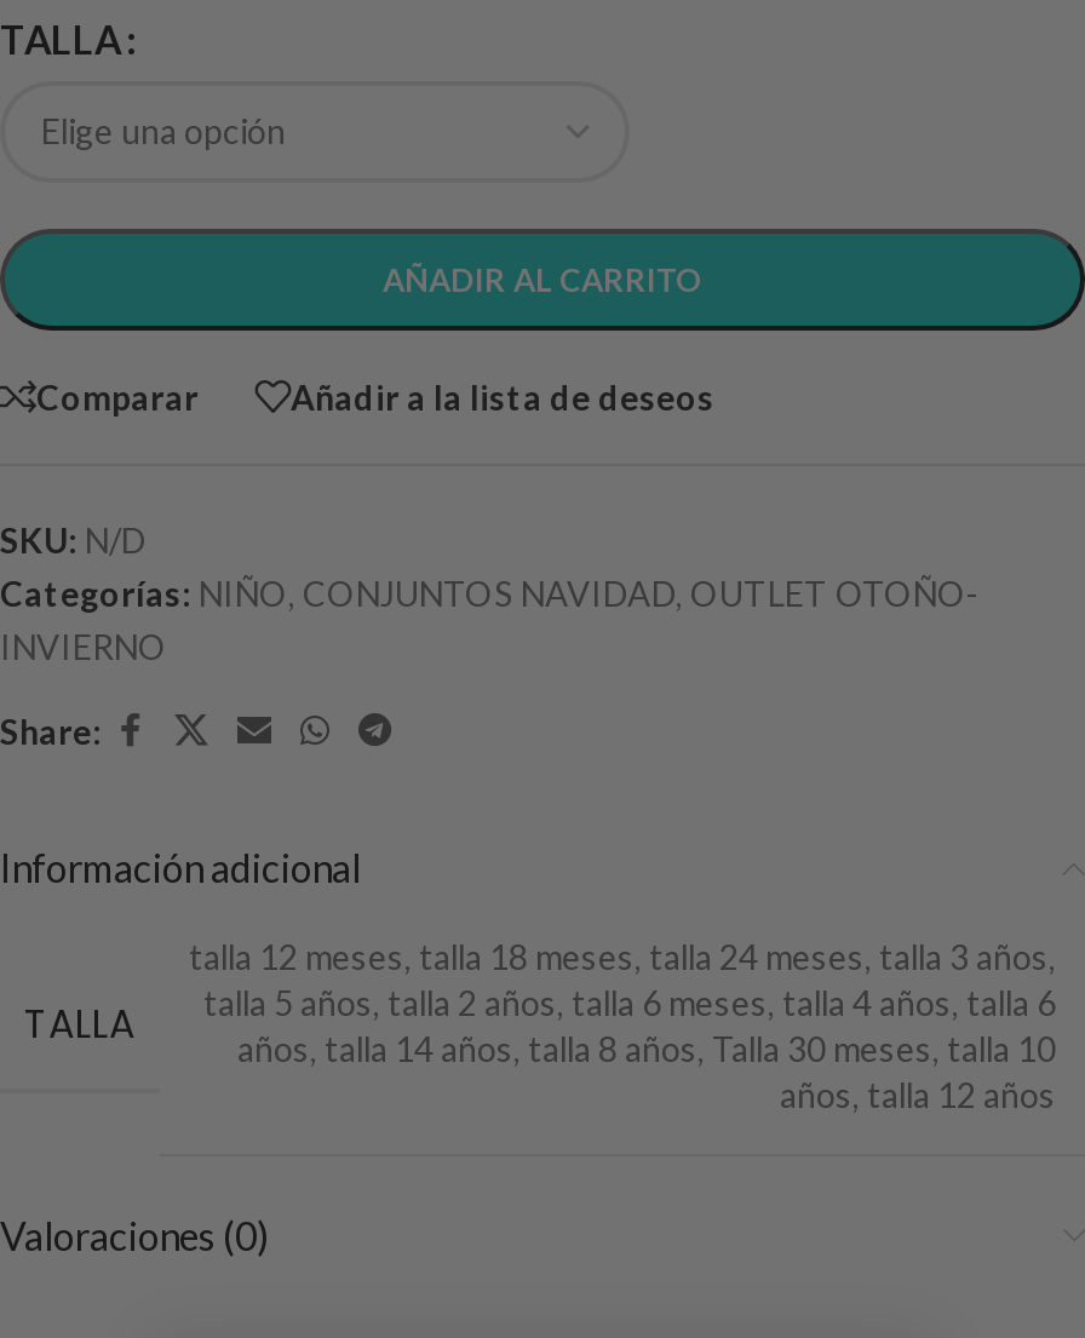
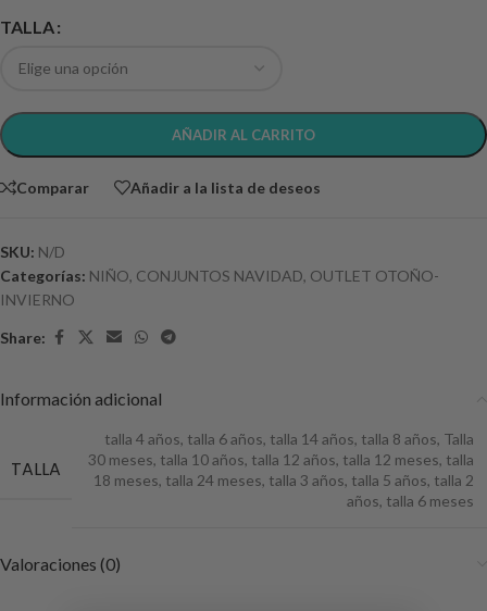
[189,937,1056,1116] talla 12 meses, talla 18 meses, talla 24 meses, talla 3 años, | talla 5 años, talla 2 años, talla 6 meses, talla 4 años, talla 6 | años, talla 14 años, talla 8 años, Talla 30 meses, talla 10 | años, talla 12 años -> [88,430,474,510] talla 4 años, talla 6 años, talla 14 años, talla 8 años, Talla | 30 meses, talla 10 años, talla 12 años, talla 12 meses, talla | 18 meses, talla 24 meses, talla 3 años, talla 5 años, talla 2 | años, talla 6 meses

